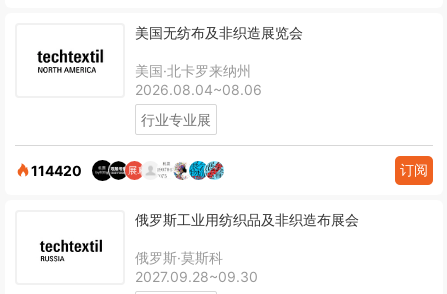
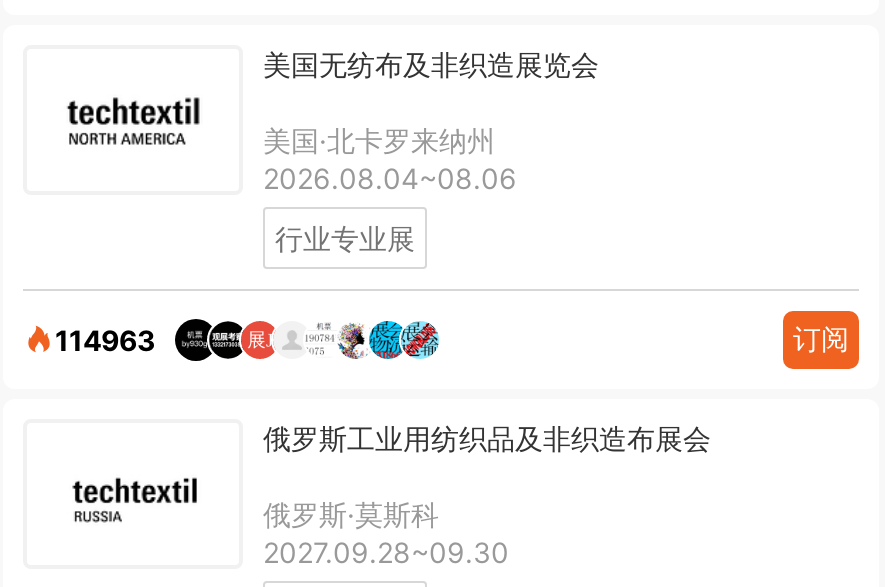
[31,162,82,179] 114420 -> [55,323,155,357] 114963

